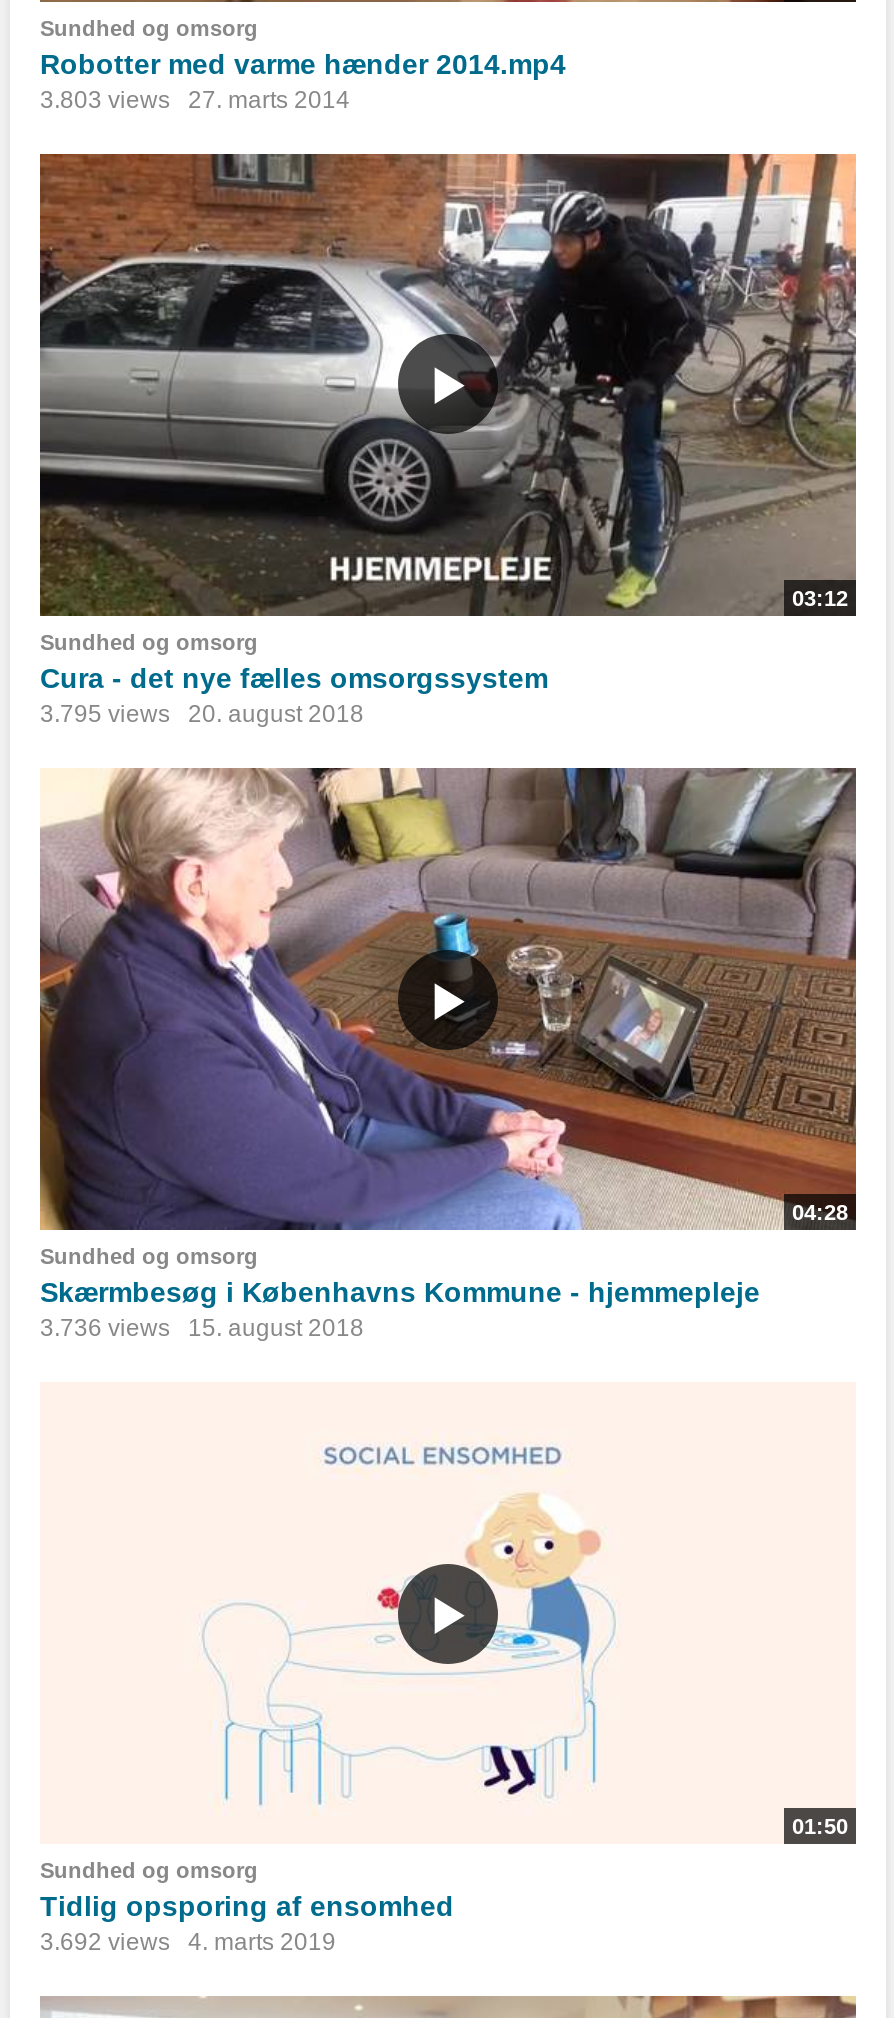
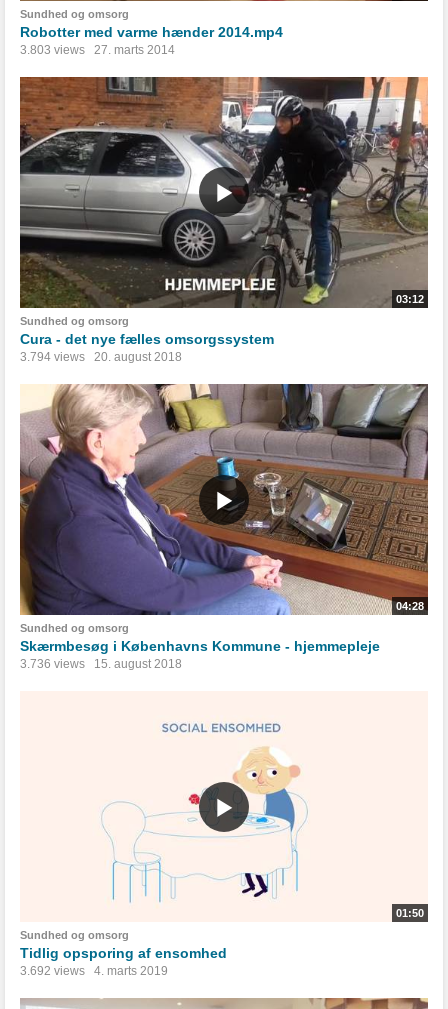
[40,700,364,728] 3.795 views 20. august 2018 -> [20,350,182,364] 3.794 views 20. august 2018

